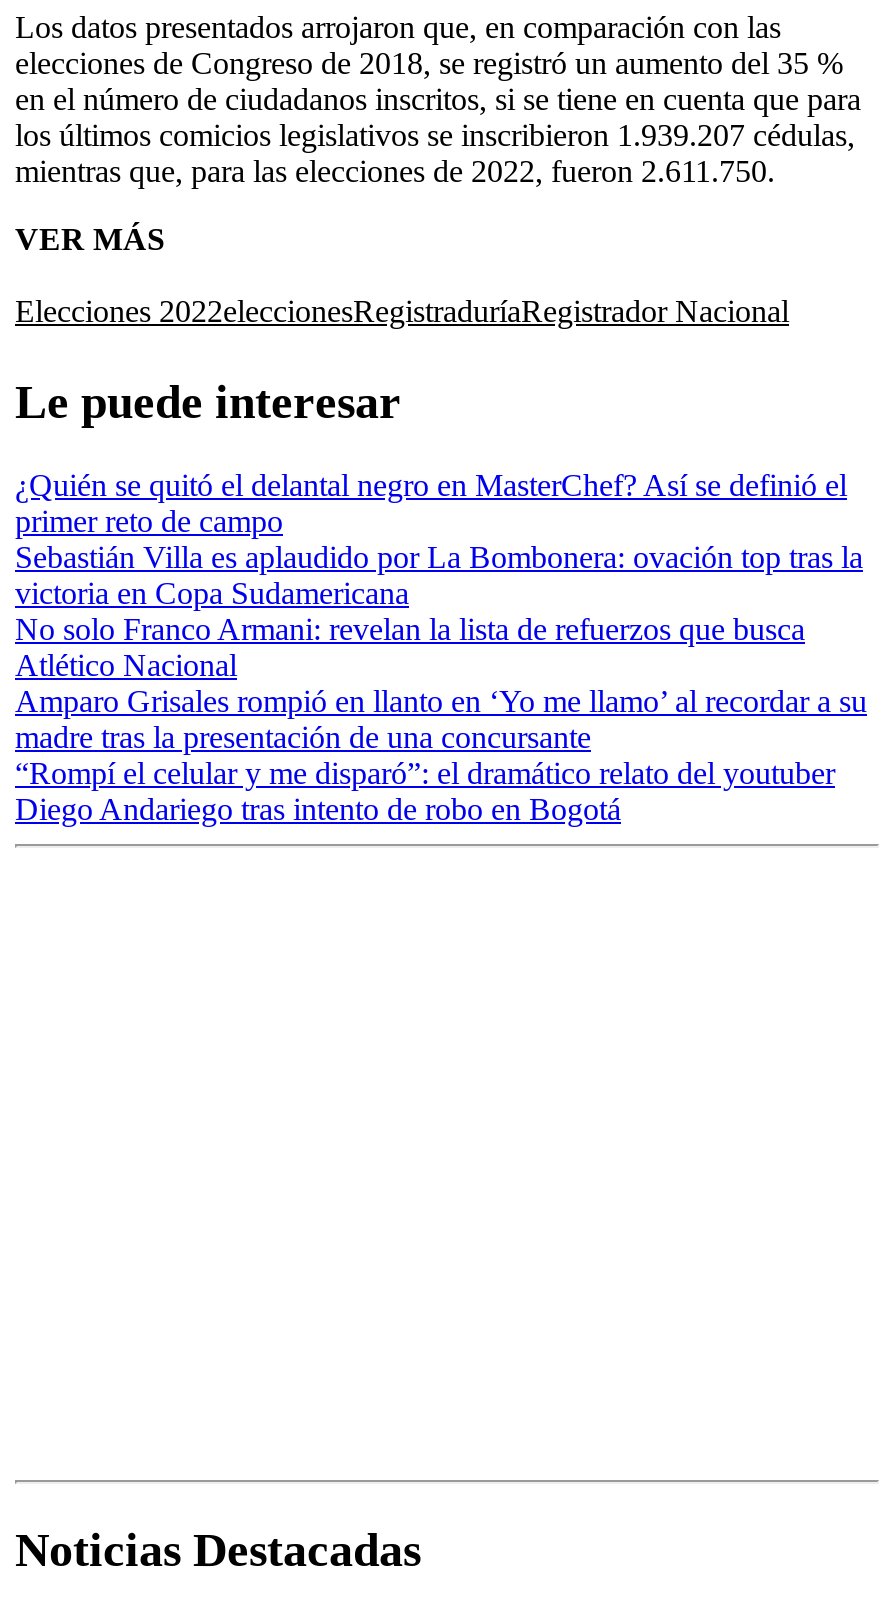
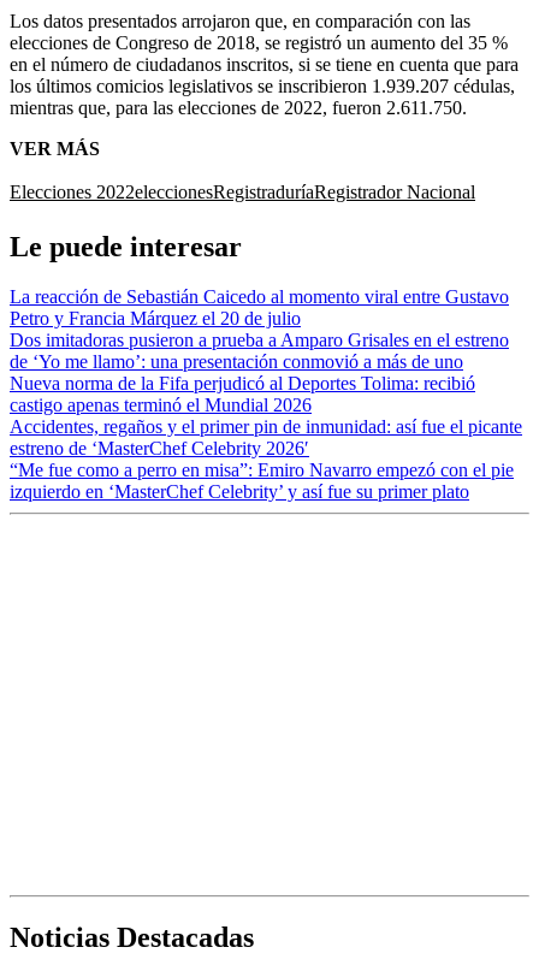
[15,469,867,827] ¿Quién se quitó el delantal negro en MasterChef? Así se definió el | primer reto de campo | Sebastián Villa es aplaudido por La Bombonera: ovación top tras la | victoria en Copa Sudamericana | No solo Franco Armani: revelan la lista de refuerzos que busca | Atlético Nacional | Amparo Grisales rompió en llanto en ‘Yo me llamo’ al recordar a su | madre tras la presentación de una concursante | “Rompí el celular y me disparó”: el dramático relato del youtuber | Diego Andariego tras intento de robo en Bogotá -> [10,287,522,502] La reacción de Sebastián Caicedo al momento viral entre Gustavo | Petro y Francia Márquez el 20 de julio | Dos imitadoras pusieron a prueba a Amparo Grisales en el estreno | de ‘Yo me llamo’: una presentación conmovió a más de uno | Nueva norma de la Fifa perjudicó al Deportes Tolima: recibió | castigo apenas terminó el Mundial 2026 | Accidentes, regaños y el primer pin de inmunidad: así fue el picante | estreno de ‘MasterChef Celebrity 2026′ | “Me fue como a perro en misa”: Emiro Navarro empezó con el pie | izquierdo en ‘MasterChef Celebrity’ y así fue su primer plato

